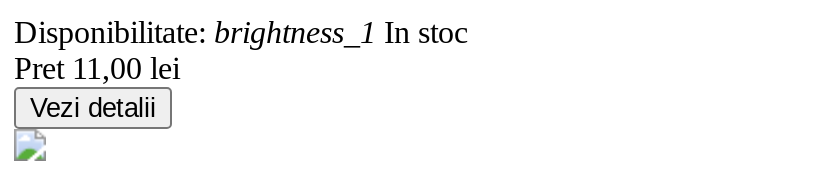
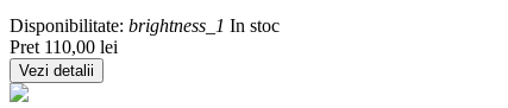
[14,50,180,84] Pret 11,00 lei -> [10,37,118,57] Pret 110,00 lei

